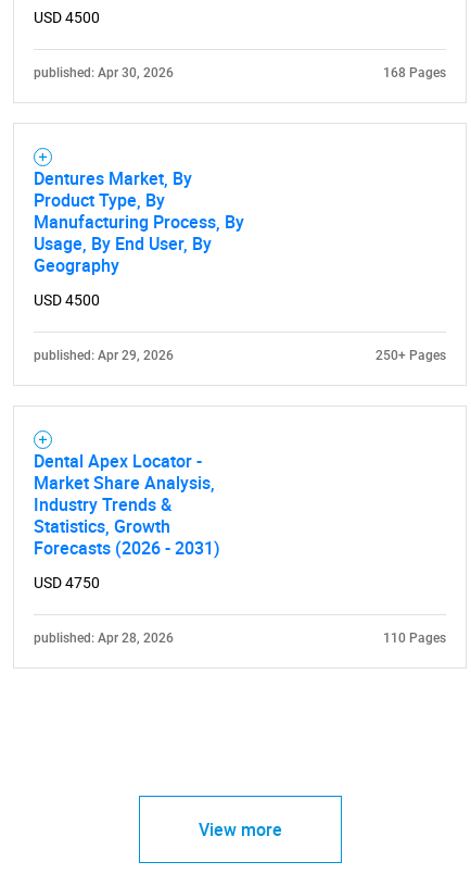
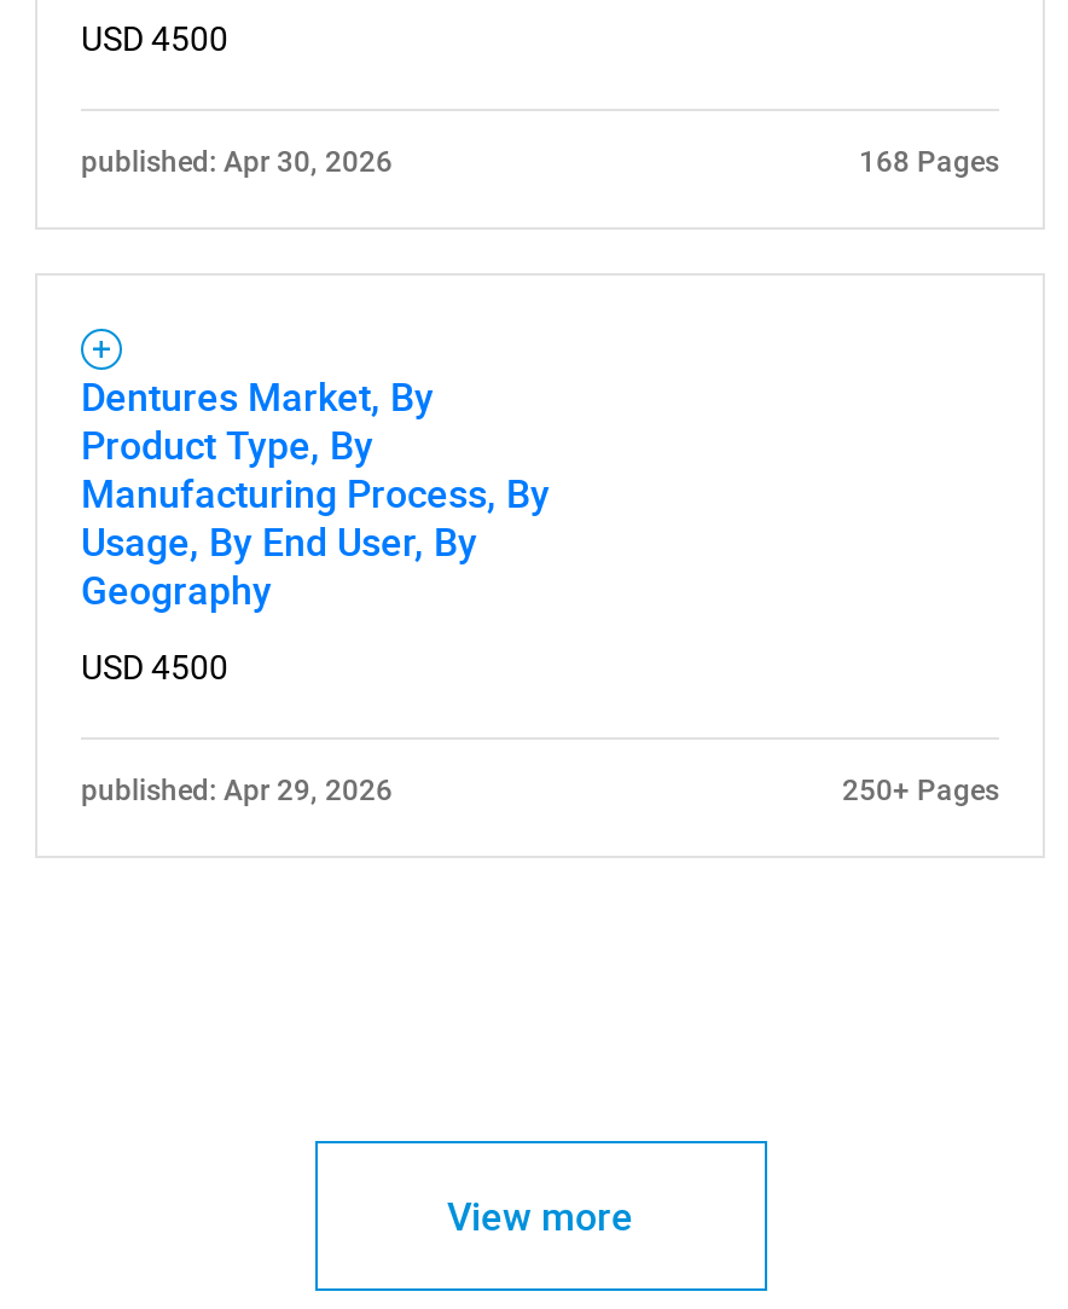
[34,449,446,646] Dental Apex Locator - | Market Share Analysis, | Industry Trends & | Statistics, Growth | Forecasts (2026 - 2031) | USD 4750 | published: Apr 28, 2026 | 110 Pages -> none

